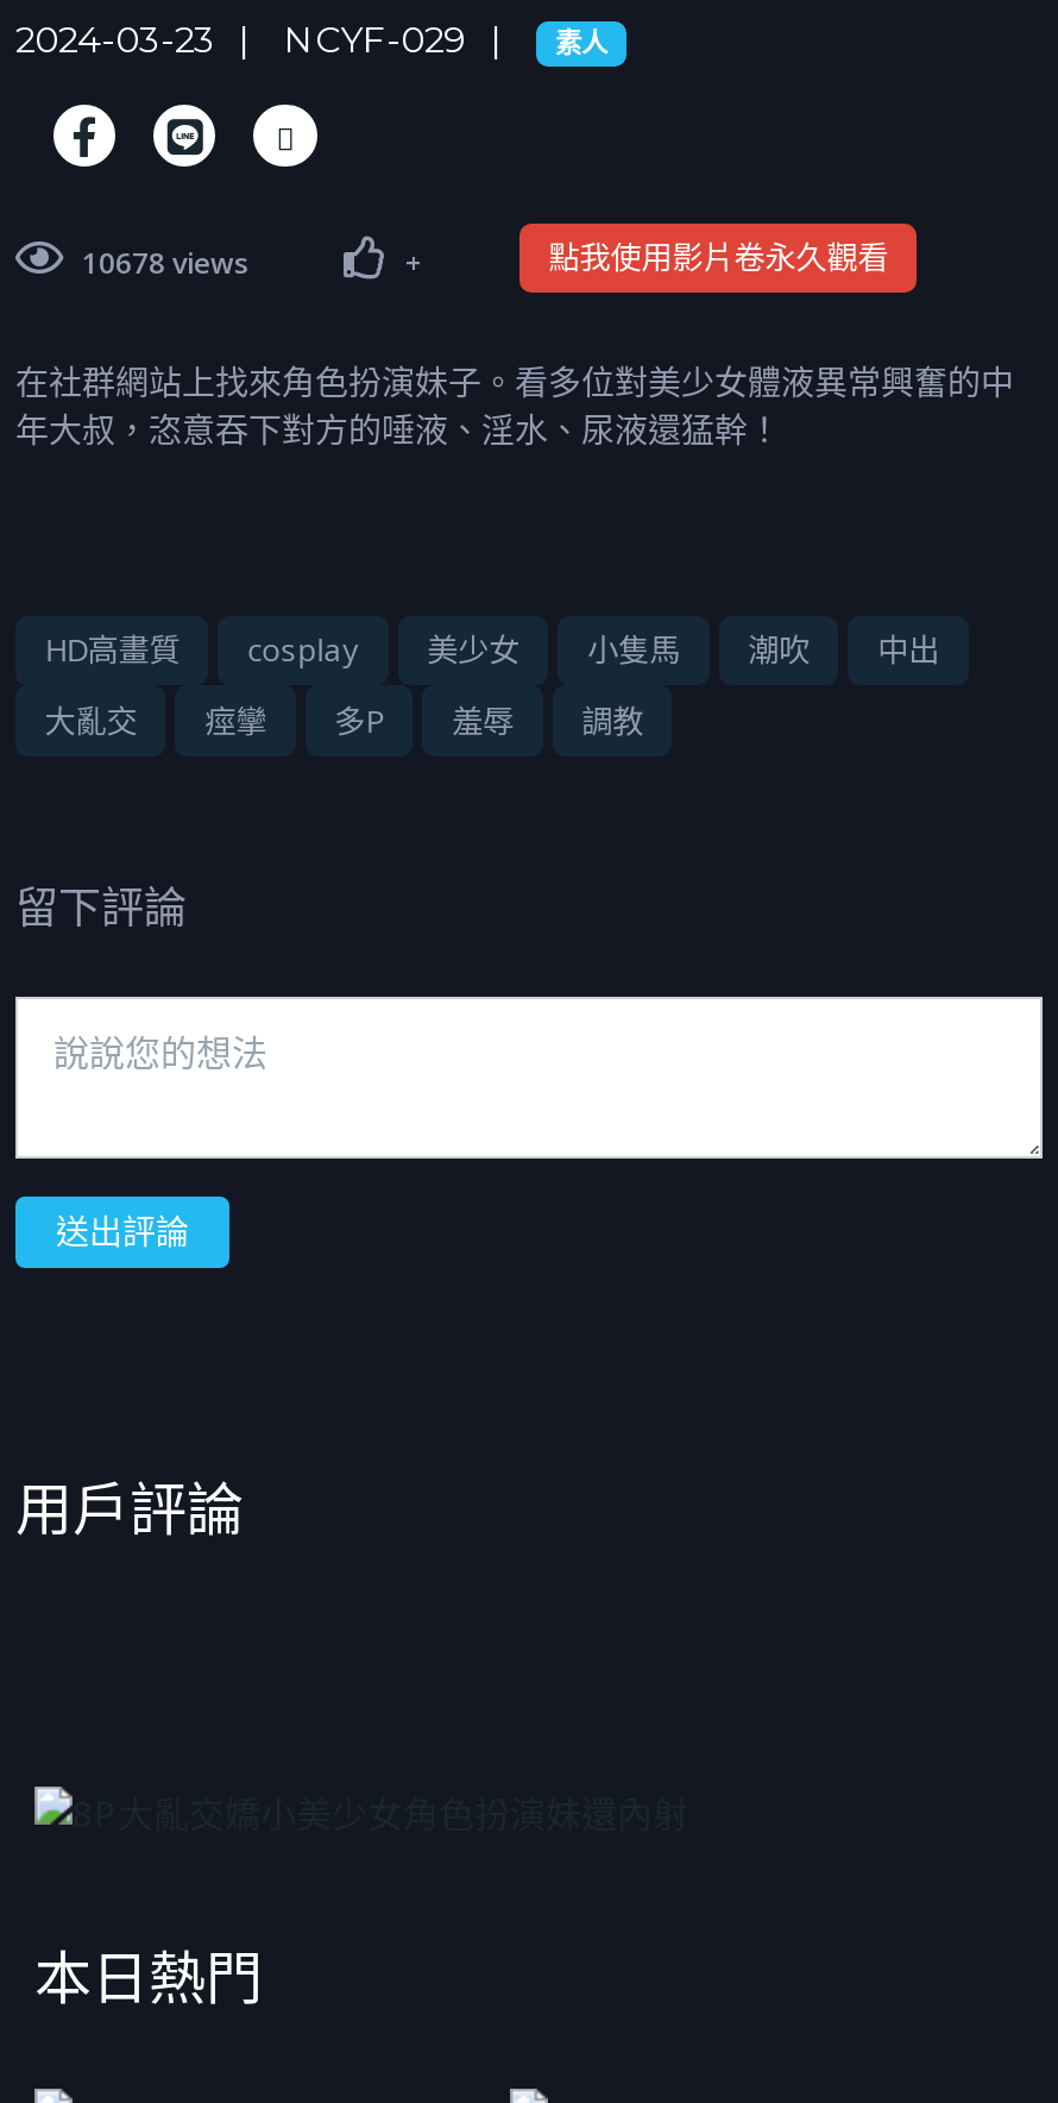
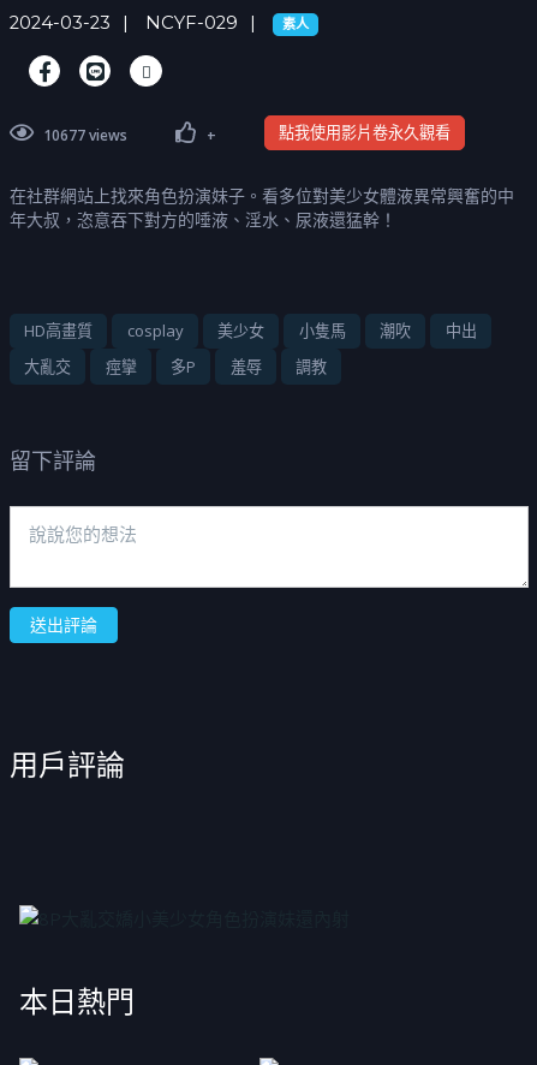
[82,242,248,282] 10678 views -> [43,125,127,145] 10677 views

